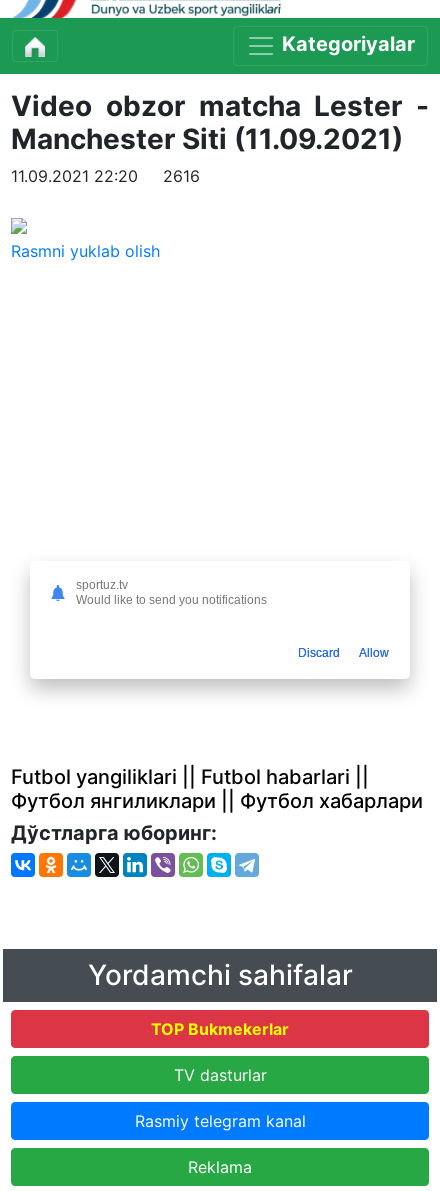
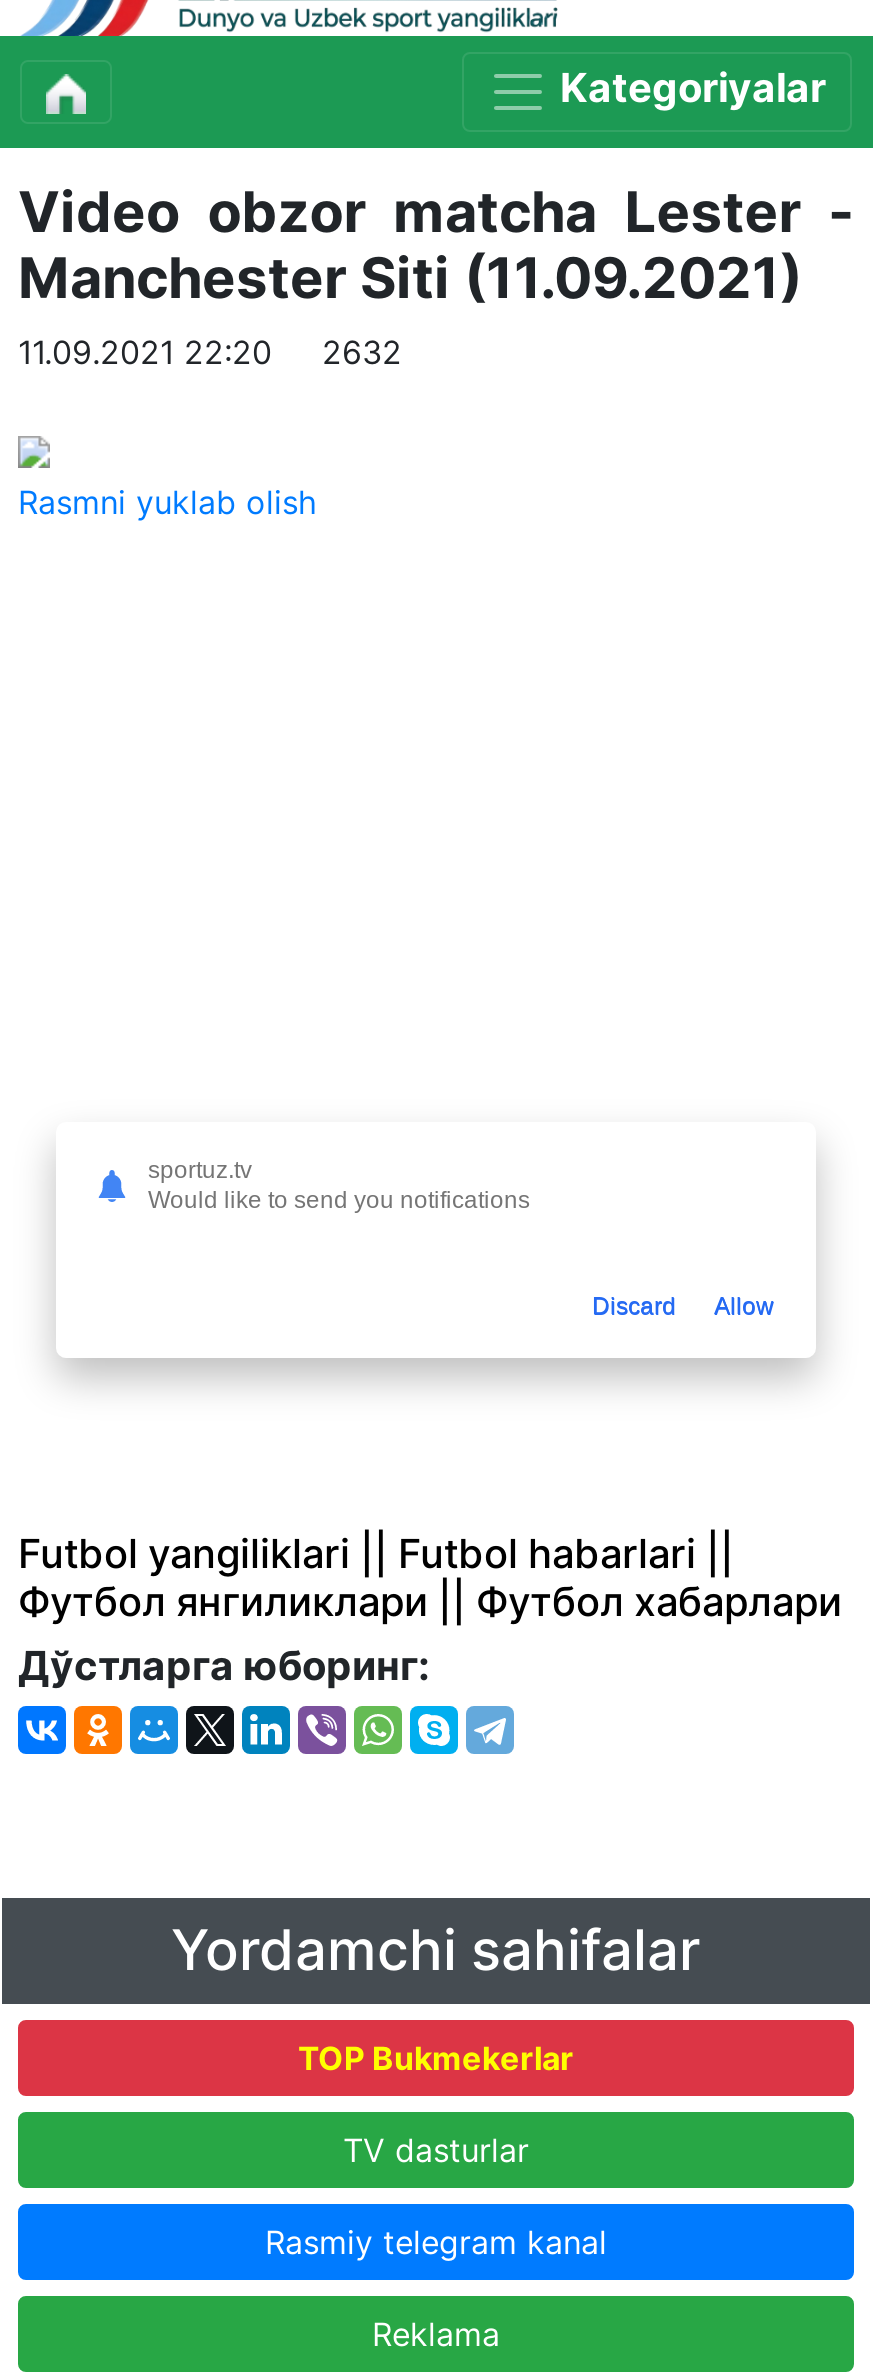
[11,166,200,186] 11.09.2021 22:20 2616 -> [18,332,402,372] 11.09.2021 22:20 2632

